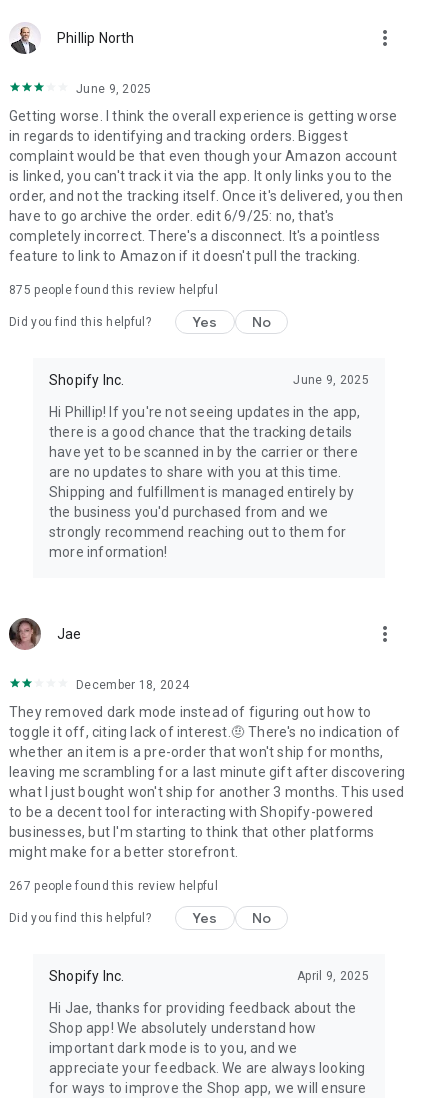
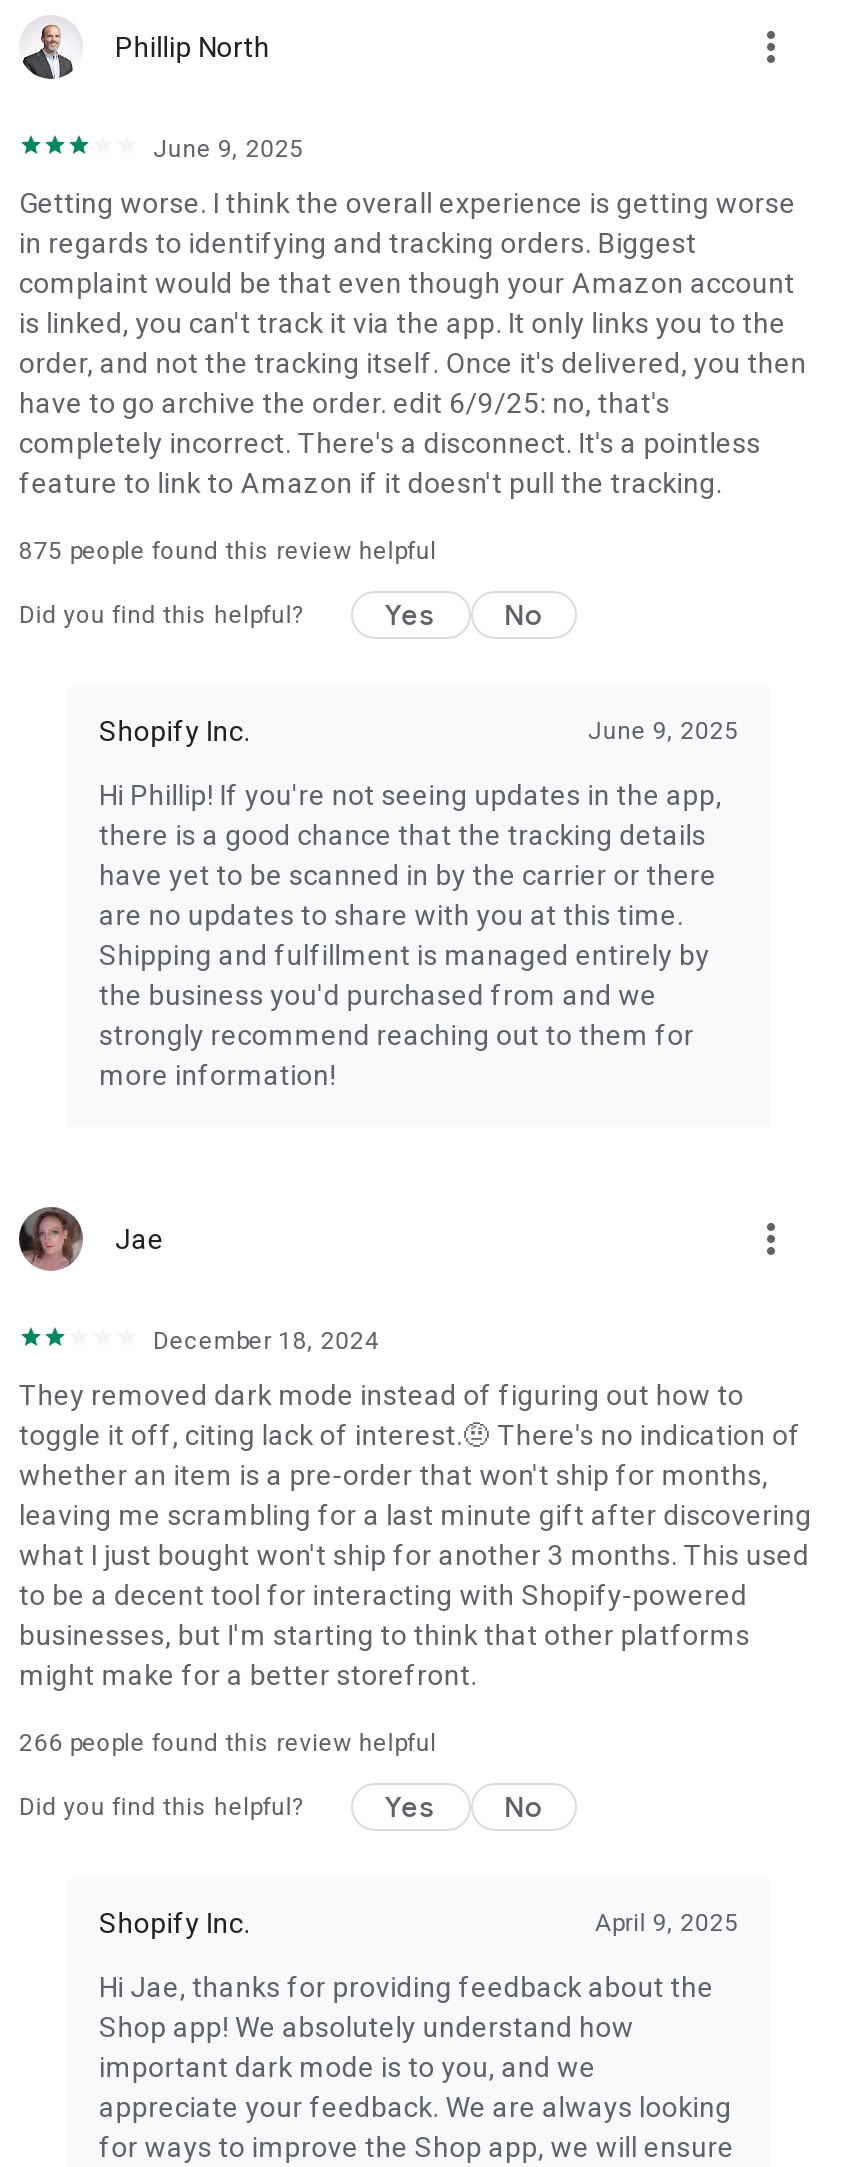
[9,879,218,893] 267 people found this review helpful -> [19,1729,437,1757] 266 people found this review helpful

